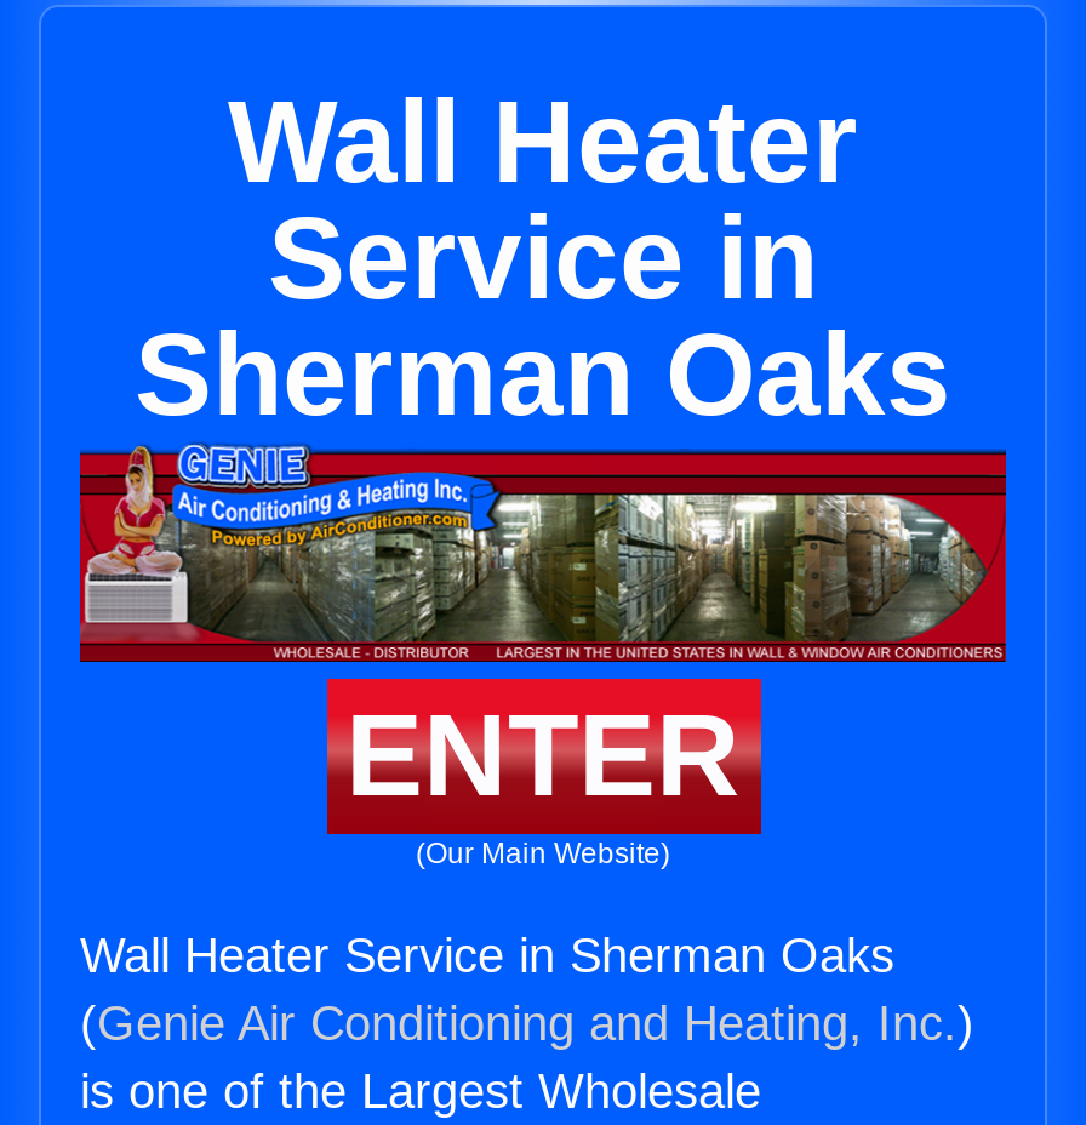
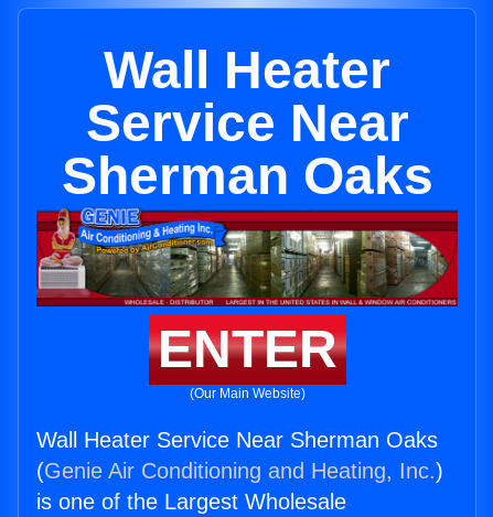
[268,194,818,322] Service in -> [85,94,409,152] Service Near
[80,929,894,982] Wall Heater Service in Sherman Oaks -> [36,428,438,452] Wall Heater Service Near Sherman Oaks

